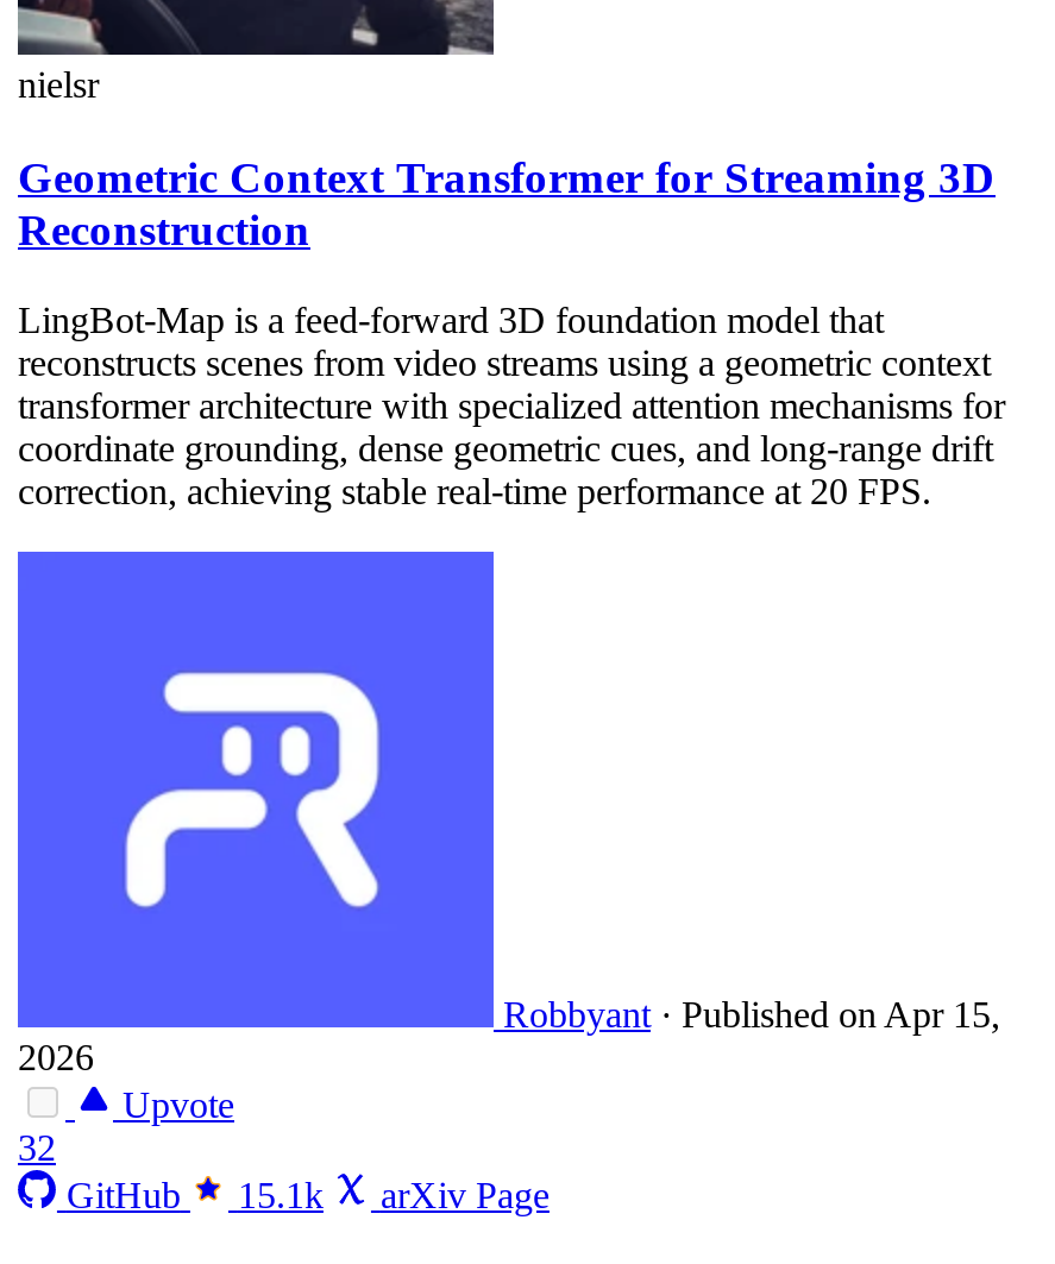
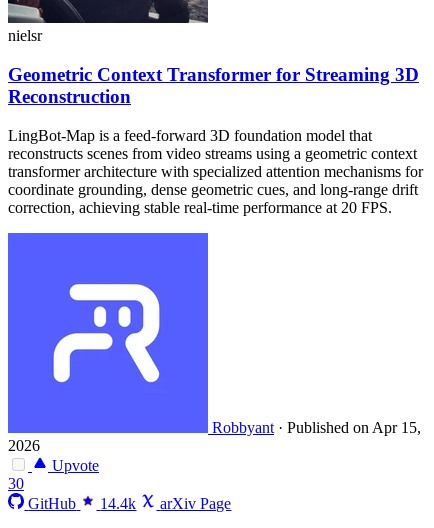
[18,1128,56,1169] 32 -> [8,474,24,491] 30
[67,1176,550,1216] GitHub 15.1k arXiv Page -> [28,494,231,511] GitHub 14.4k arXiv Page

